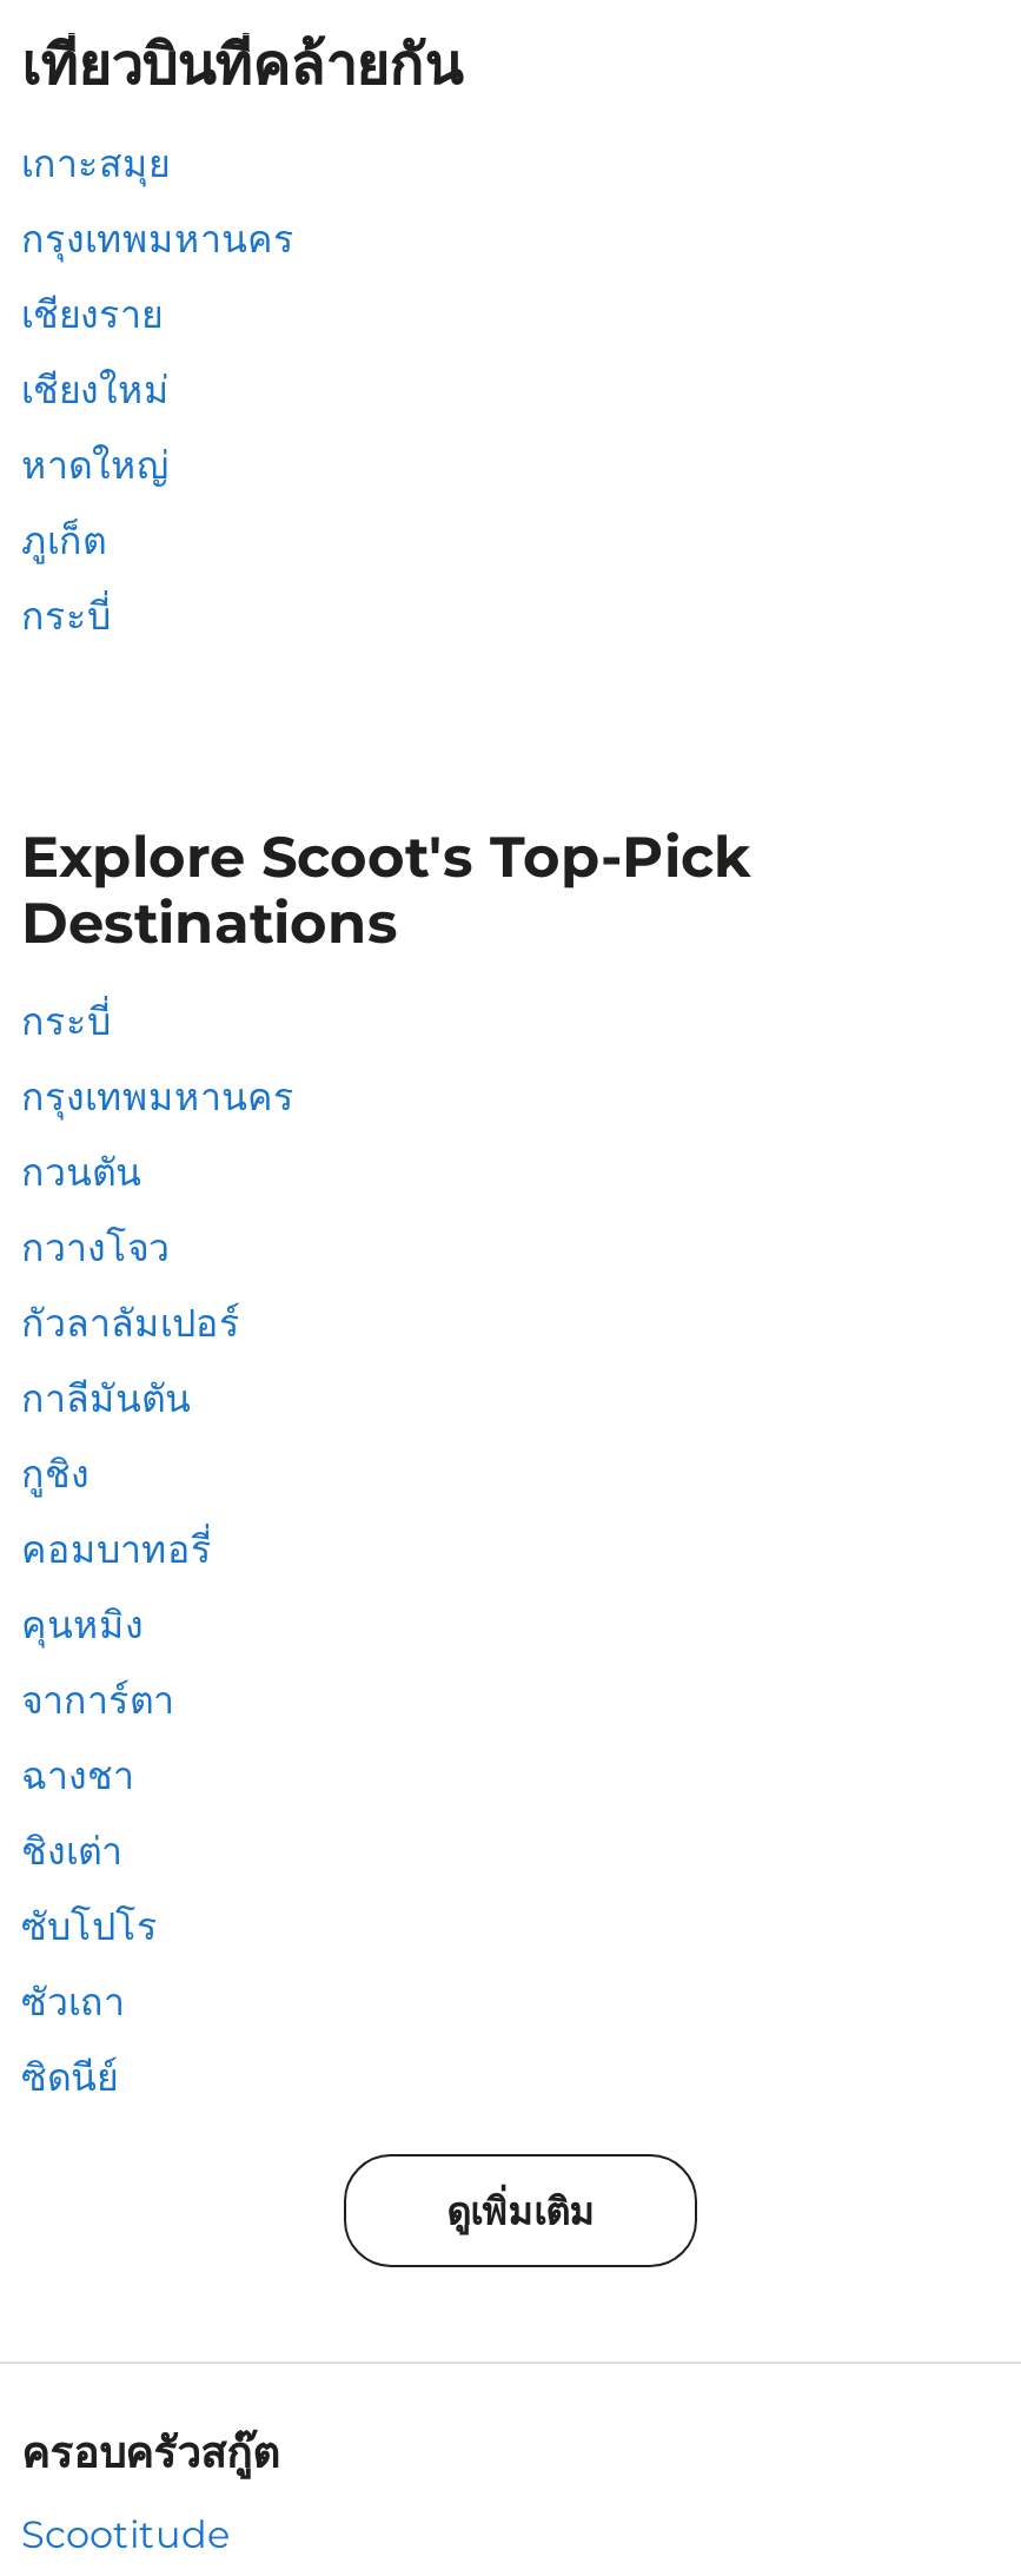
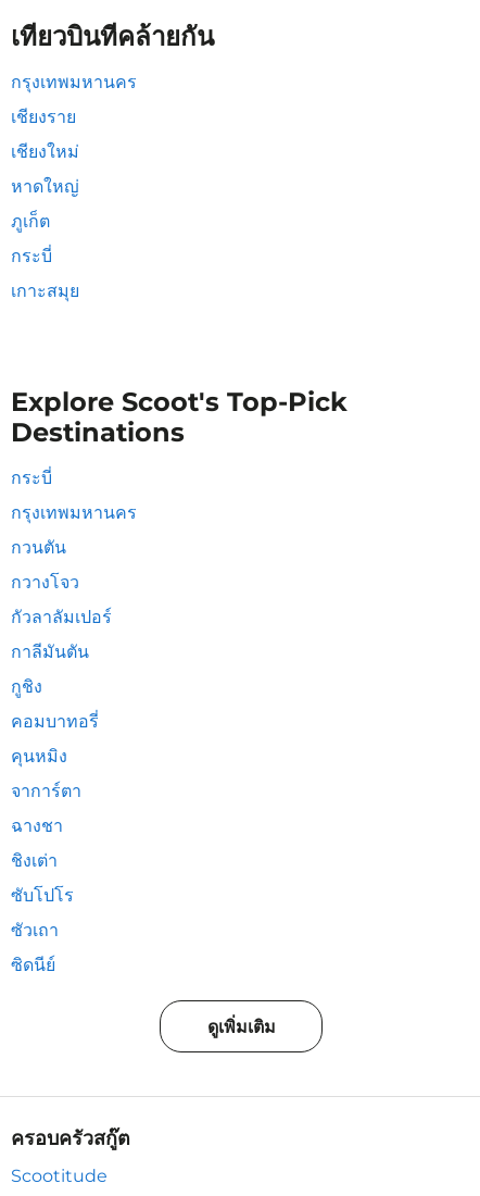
moved [21,141,170,186] -> [11,281,79,301]: เกาะสมุย
moved [21,217,294,639] -> [11,72,137,266]: กรุงเทพมหานคร | เชียงราย | เชียงใหม่ | หาดใหญ่ | ภูเก็ต | กระบี่

